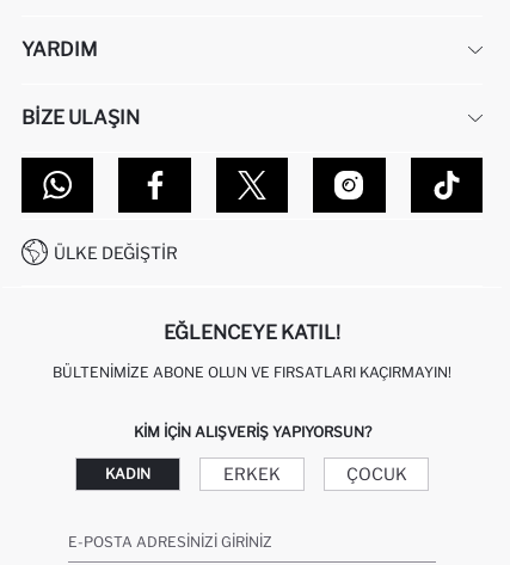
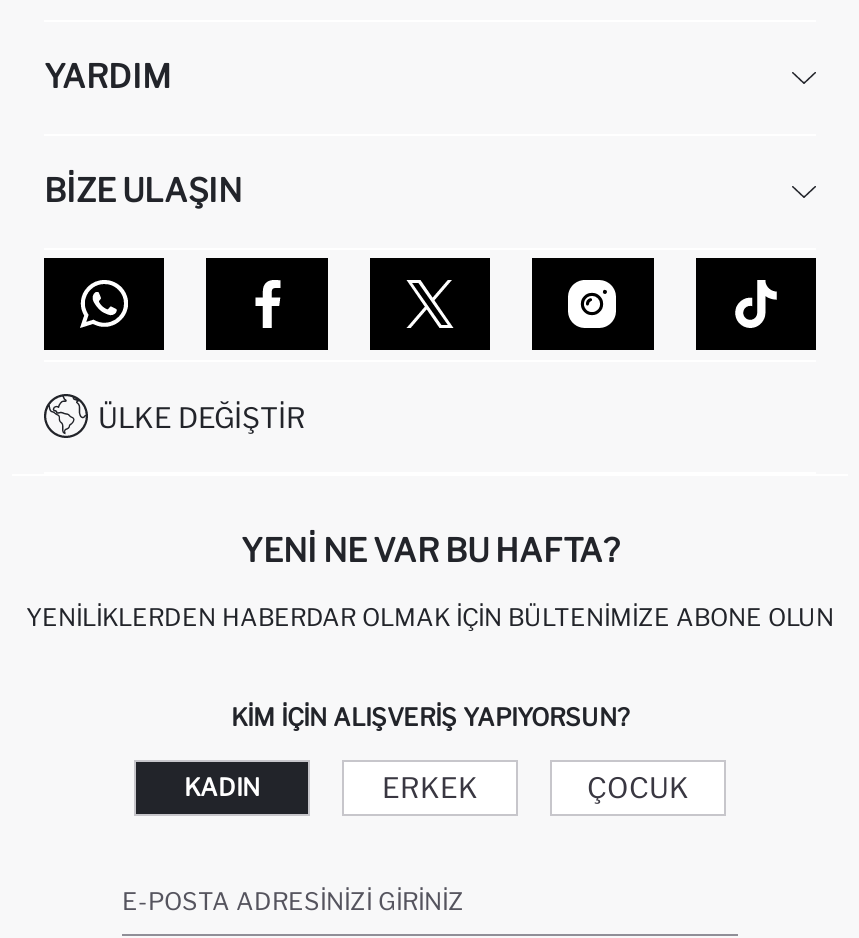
[164,321,340,344] EĞLENCEYE KATIL! -> [241,532,619,570] YENI NE VAR BU HAFTA?
[53,363,451,381] BÜLTENIMIZE ABONE OLUN VE FIRSATLARI KAÇIRMAYIN! -> [26,602,834,632] YENILIKLERDEN HABERDAR OLMAK İÇIN BÜLTENIMIZE ABONE OLUN

